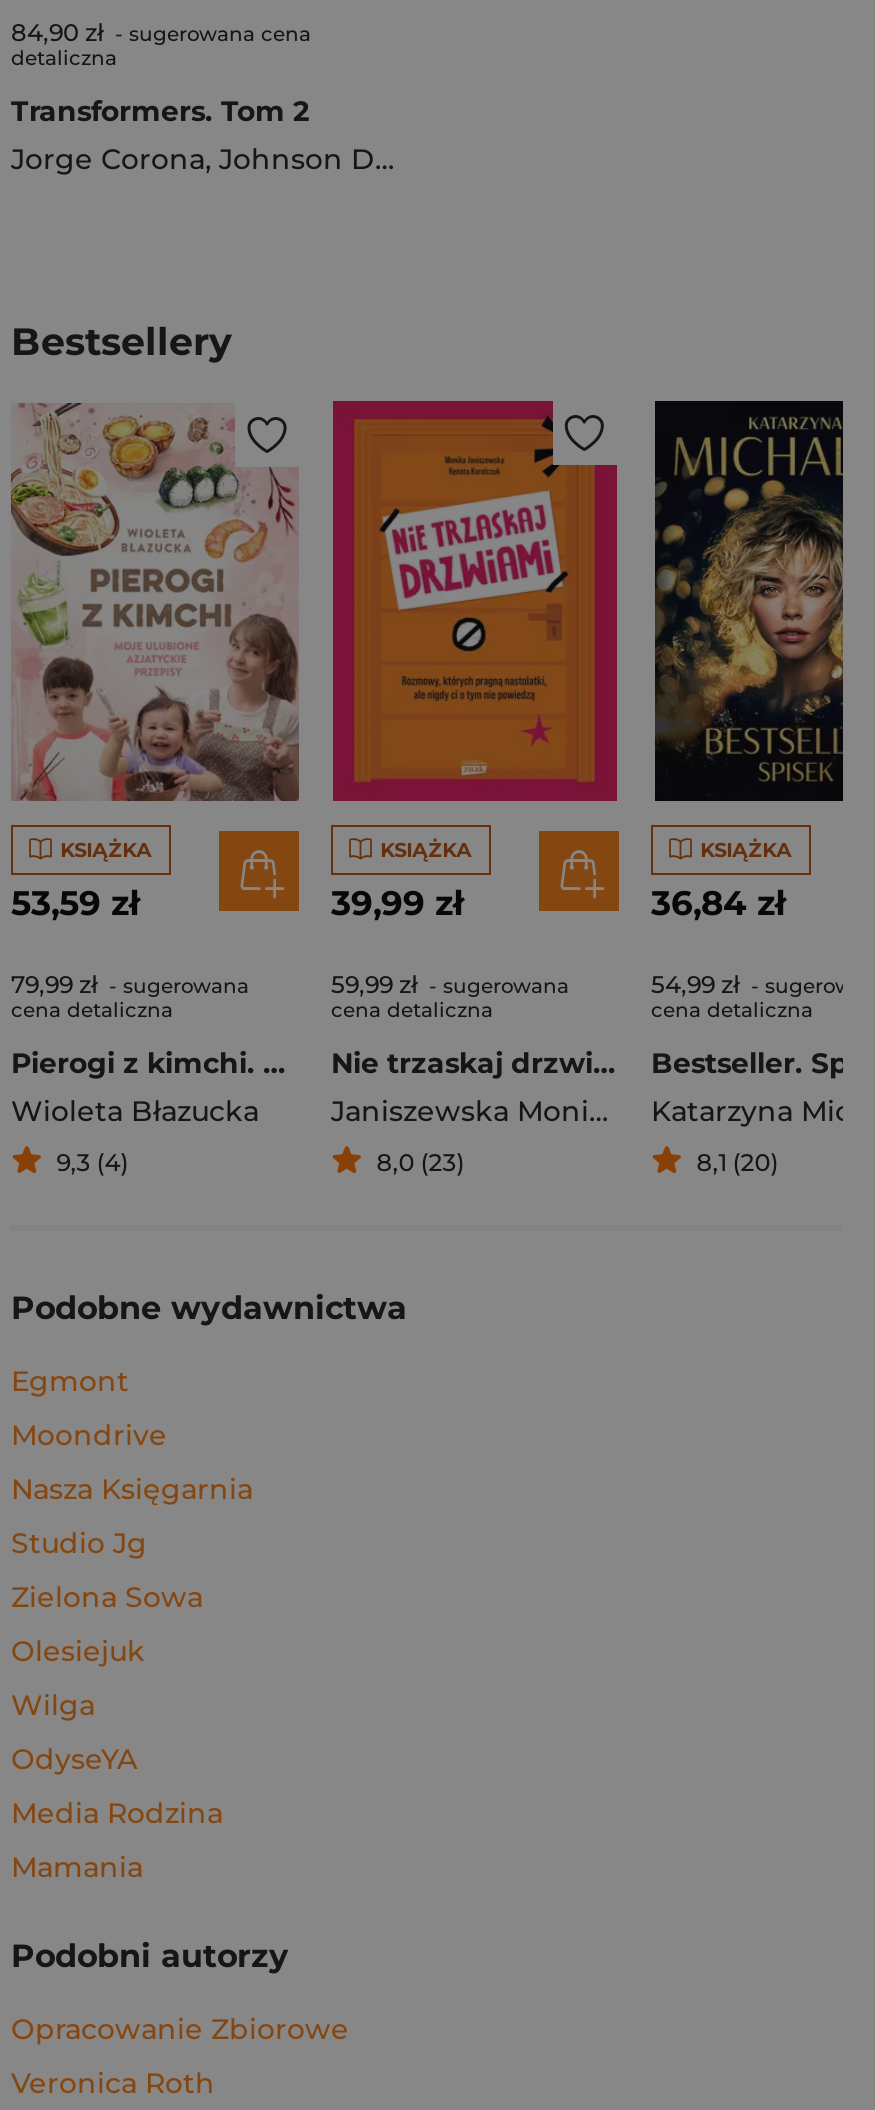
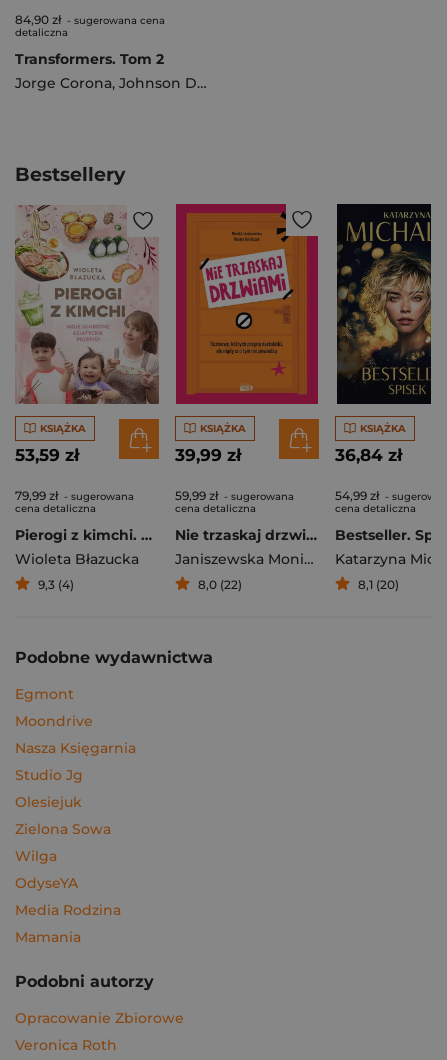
[377,1147,465,1177] 8,0 (23) -> [198,577,242,592] 8,0 (22)
moved [11,1579,203,1615] -> [15,820,111,838]: Zielona Sowa
moved [11,1633,145,1669] -> [15,793,82,811]: Olesiejuk

